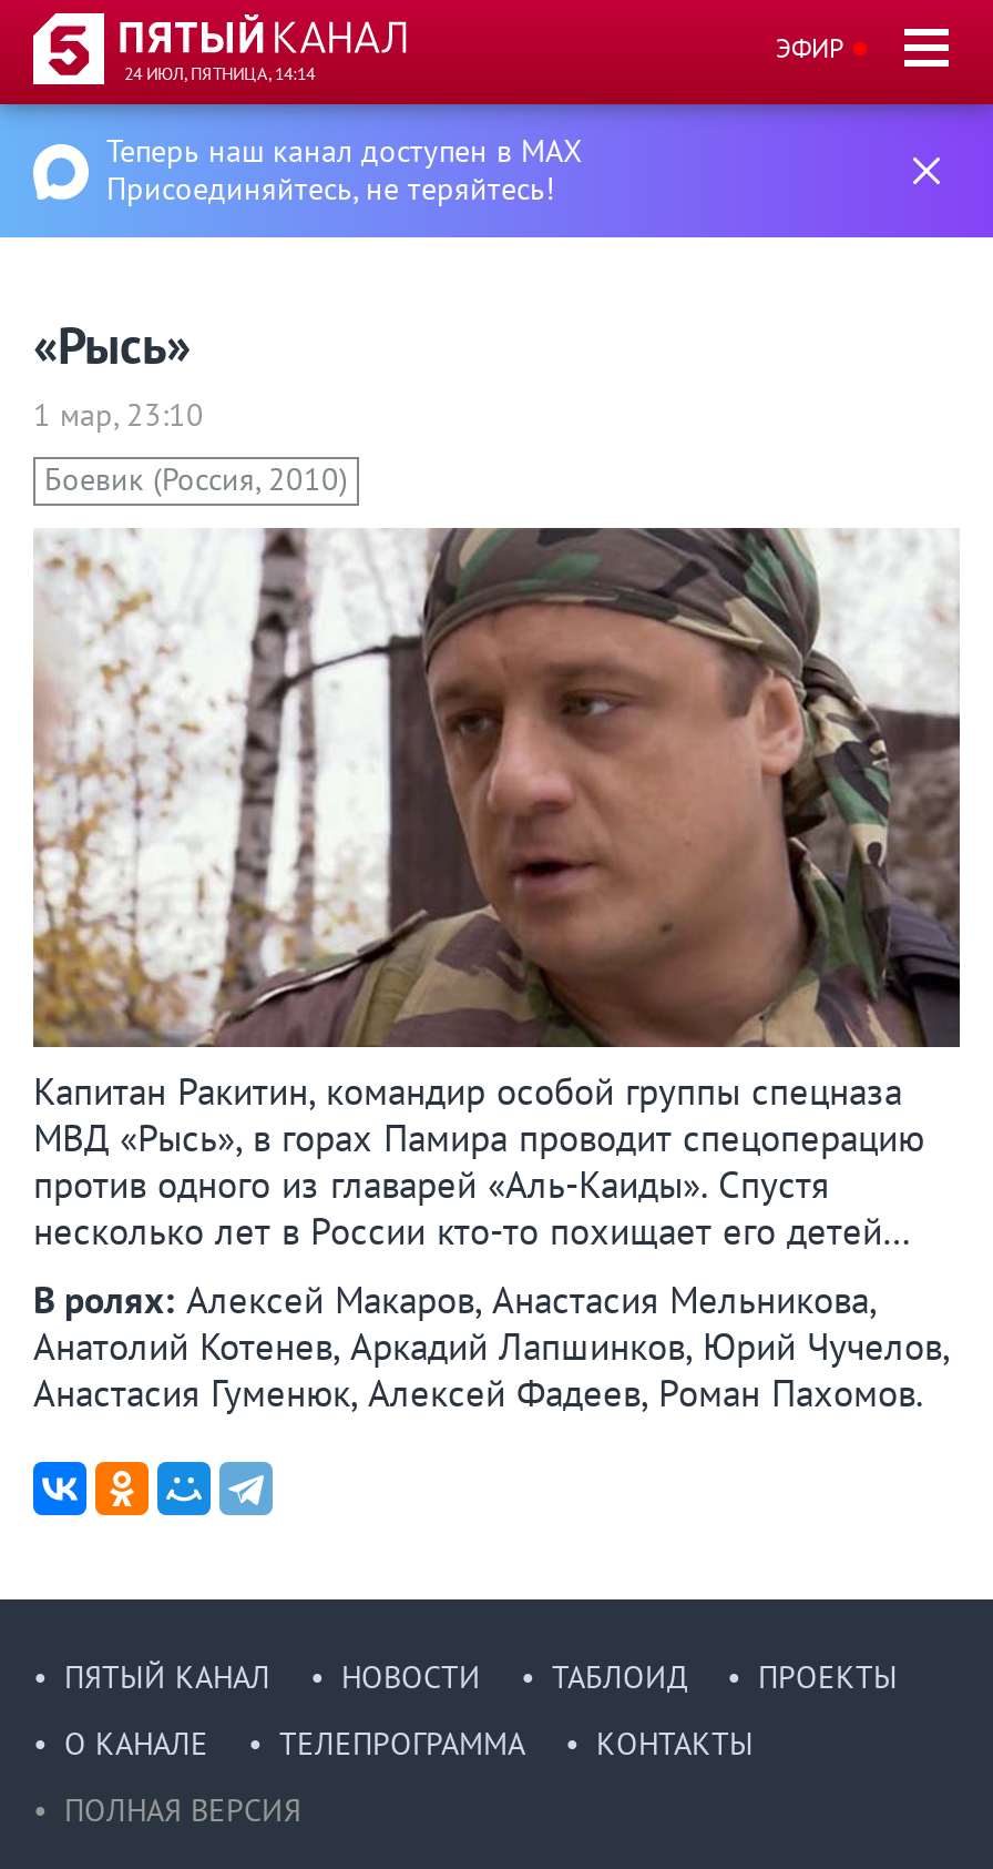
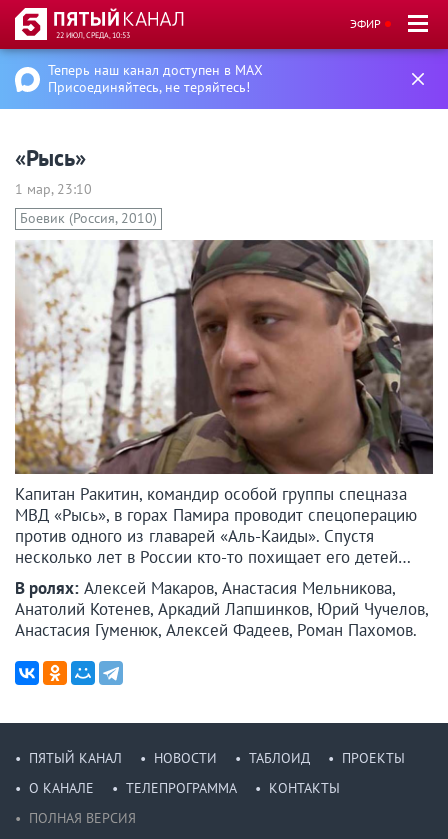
[124,62,315,84] 24 ИЮЛ, ПЯТНИЦА, 14:14 -> [56,30,130,40] 22 ИЮЛ, СРЕДА, 10:53

